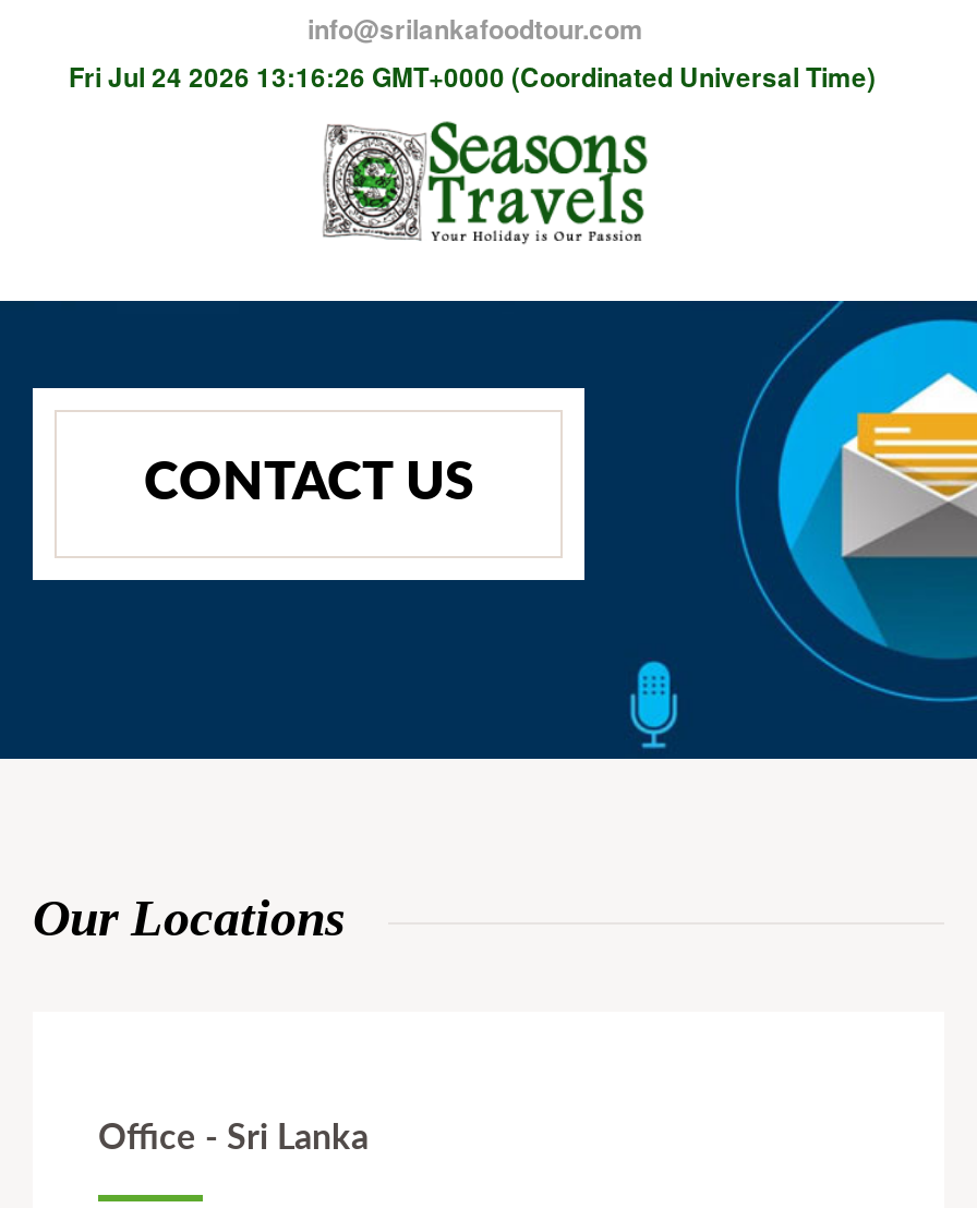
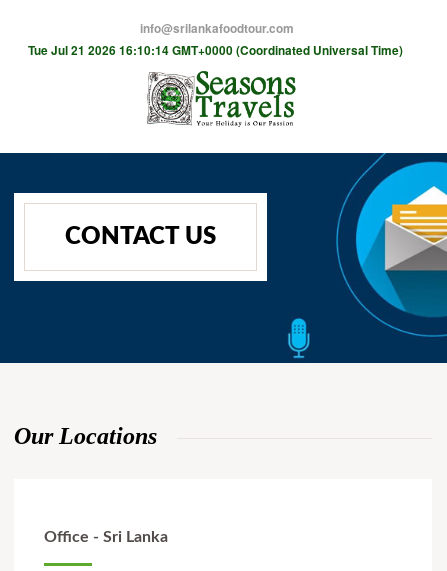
[69,60,876,97] Fri Jul 24 2026 13:16:26 GMT+0000 (Coordinated Universal Time) -> [28,42,403,59] Tue Jul 21 2026 16:10:14 GMT+0000 (Coordinated Universal Time)

